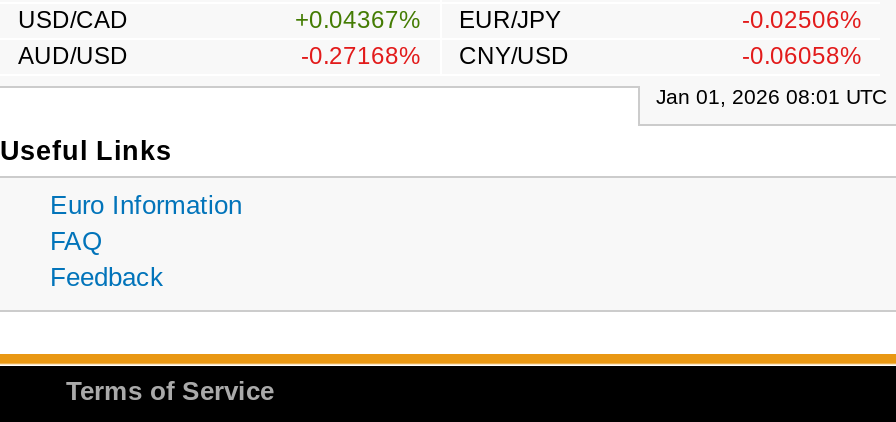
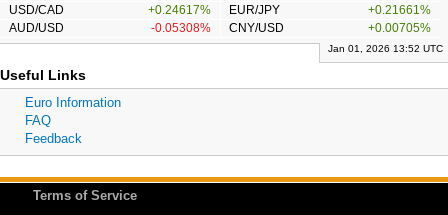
[295,6,561,34] +0.04367% EUR/JPY -> [147,3,280,17] +0.24617% EUR/JPY
[742,6,862,34] -0.02506% -> [368,3,431,17] +0.21661%
[301,42,569,70] -0.27168% CNY/USD -> [150,21,284,35] -0.05308% CNY/USD
[742,42,862,70] -0.06058% -> [368,21,431,35] +0.00705%
[656,86,886,108] Jan 01, 2026 08:01 UTC -> [328,43,443,54] Jan 01, 2026 13:52 UTC

